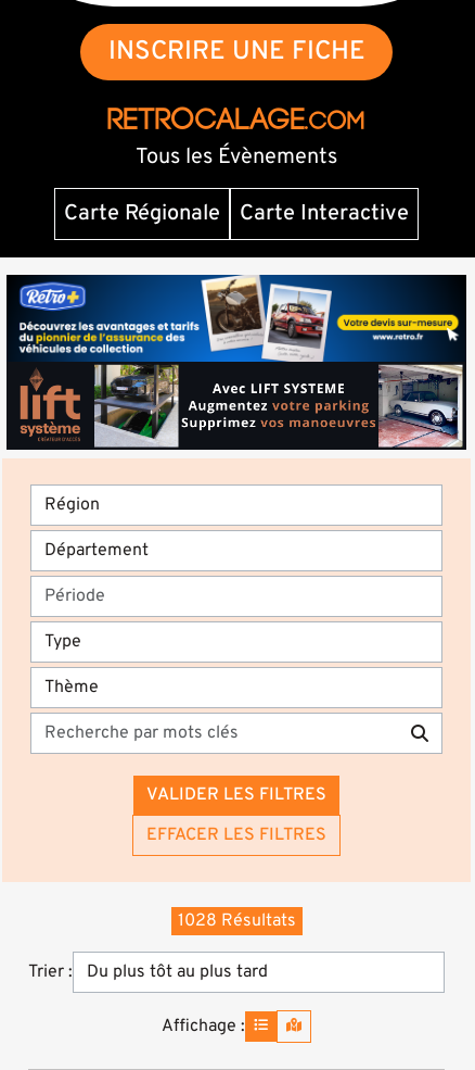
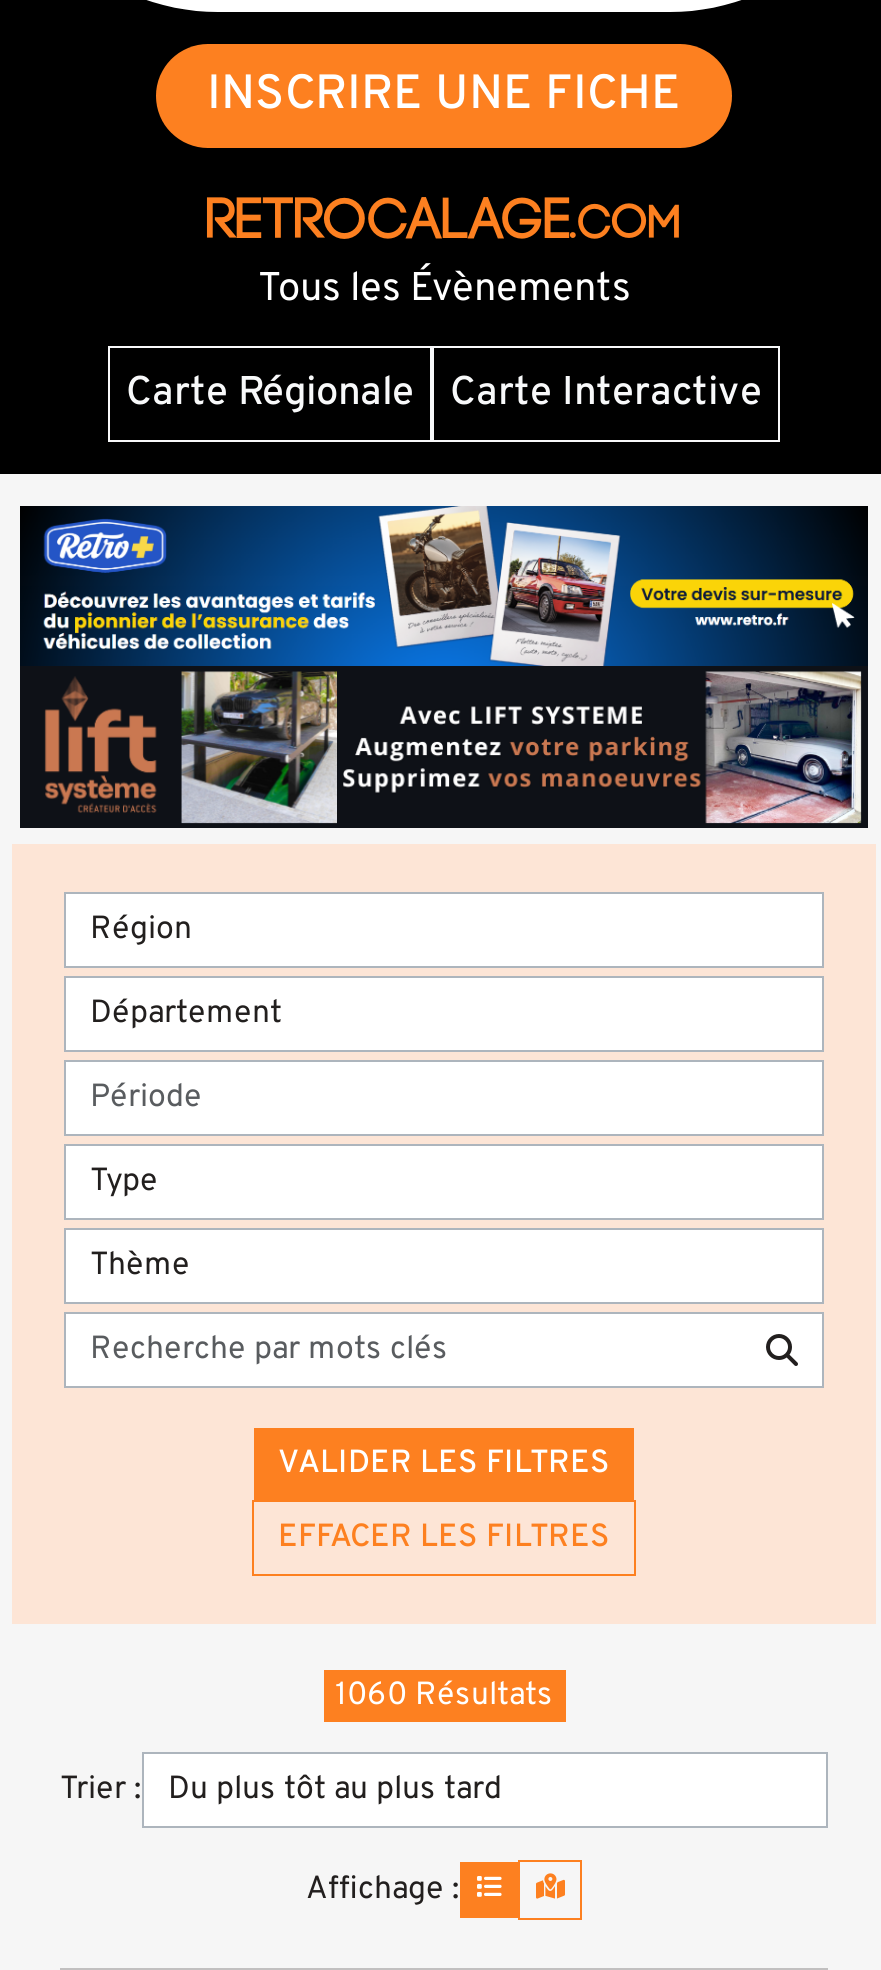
[177,910,296,932] 1028 Résultats -> [335,1676,553,1716] 1060 Résultats

